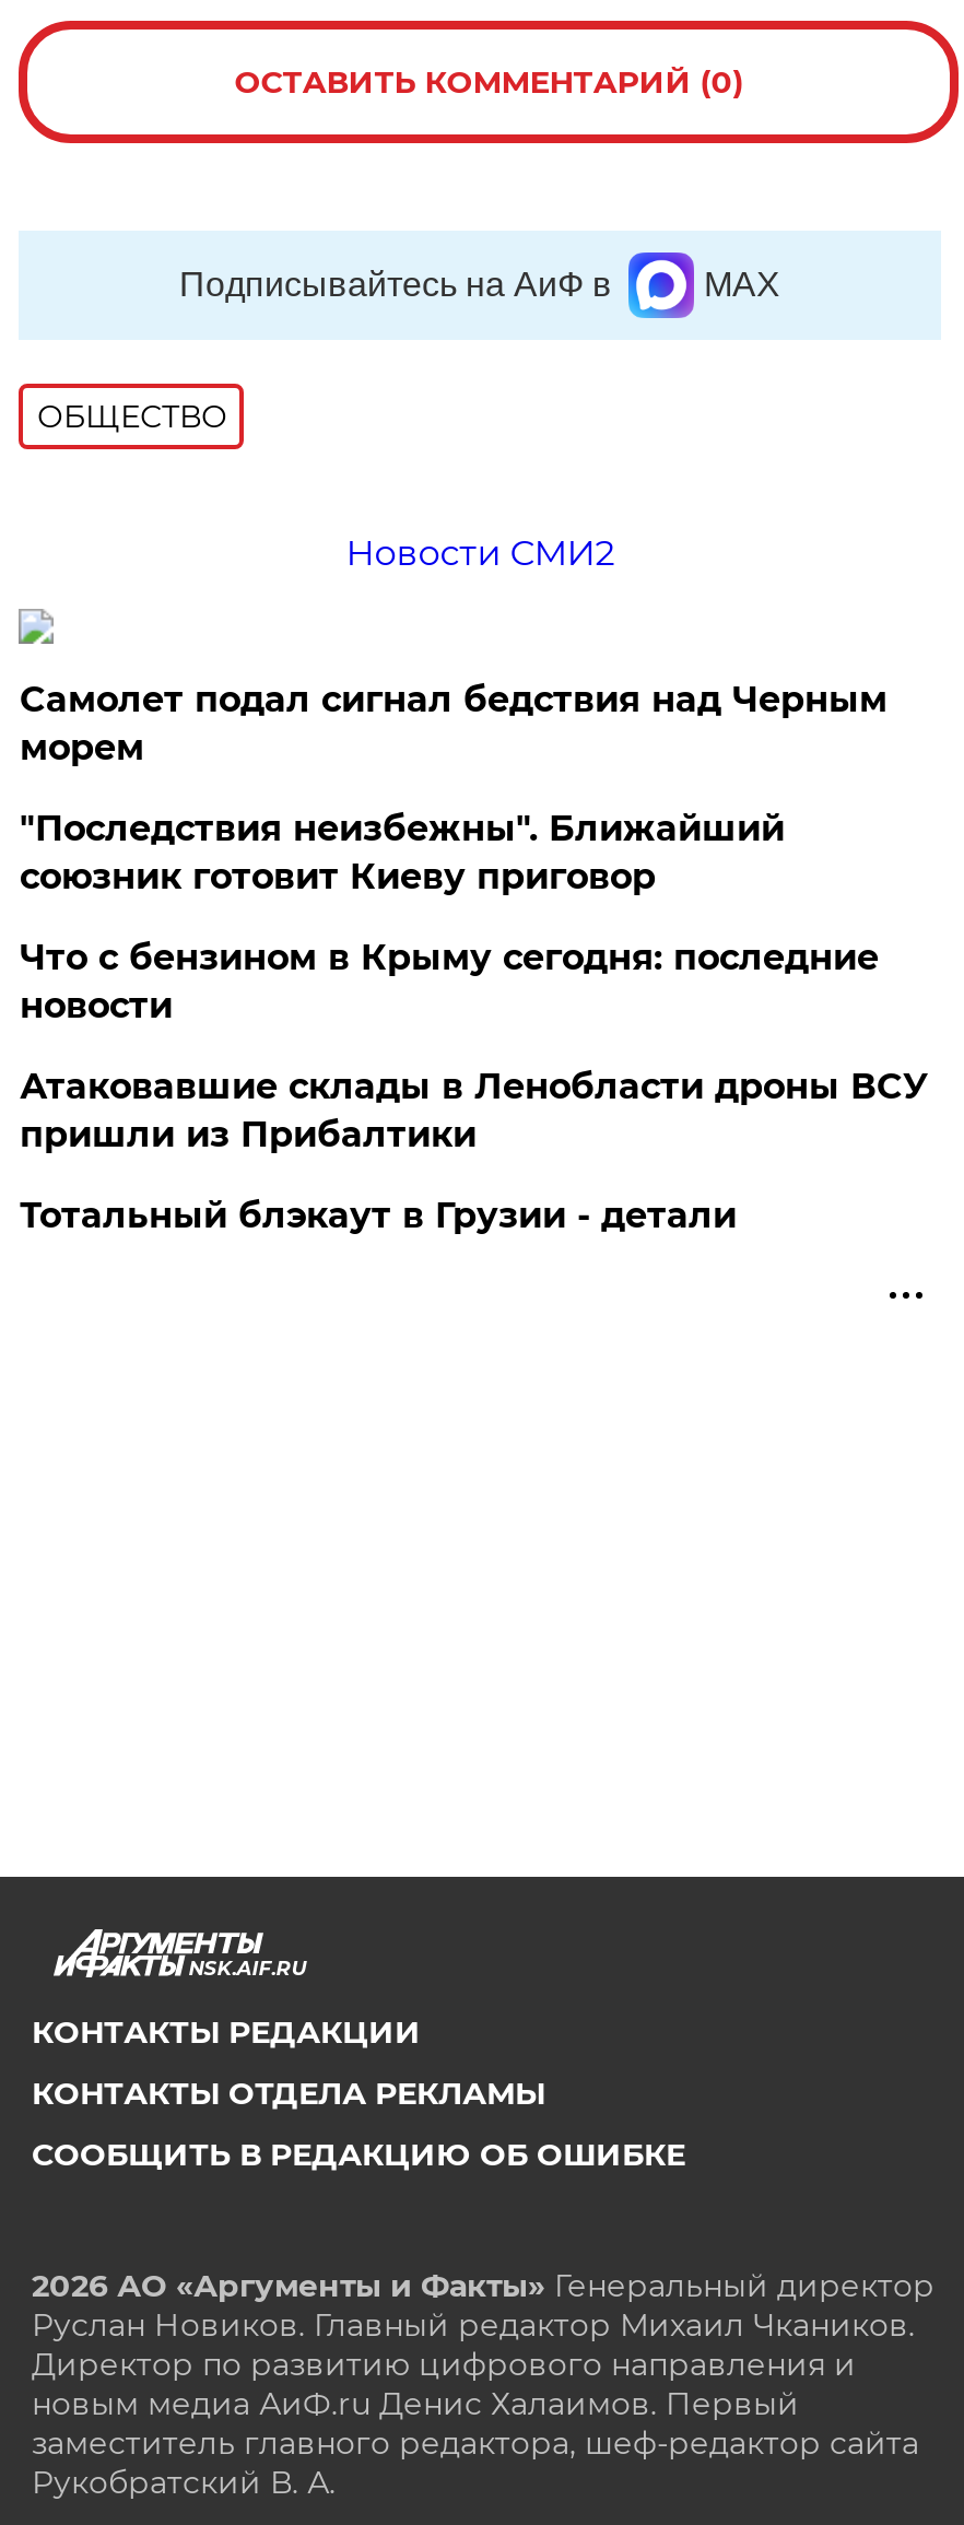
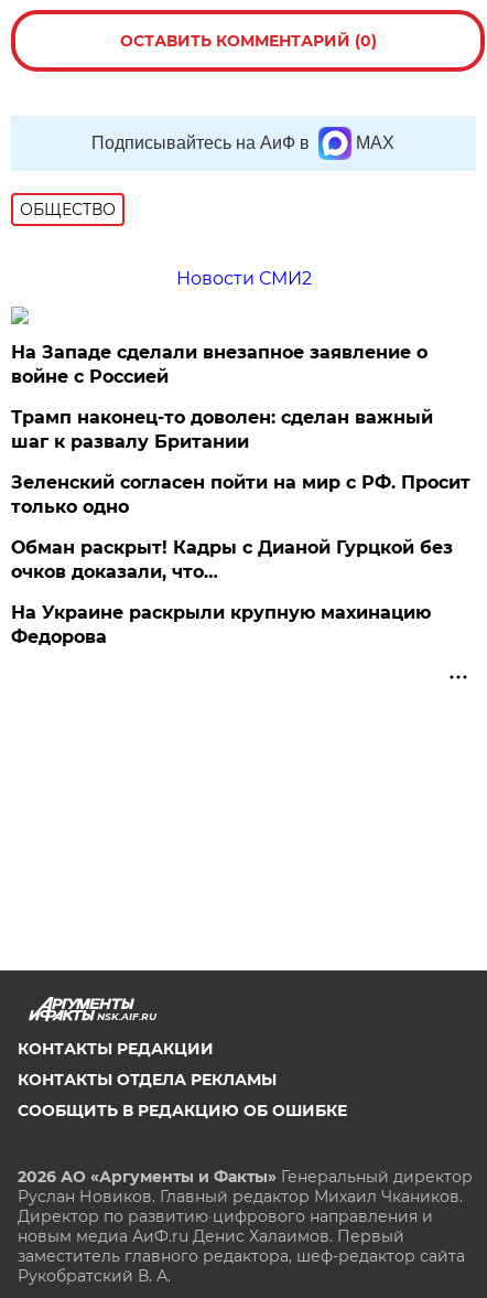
[19,679,887,769] Самолет подал сигнал бедствия над Черным | морем -> [11,342,428,387] На Западе сделали внезапное заявление о | войне с Россией
[19,808,785,898] "Последствия неизбежны". Ближайший | союзник готовит Киеву приговор -> [11,407,433,452] Трамп наконец-то доволен: сделан важный | шаг к развалу Британии
[19,937,879,1027] Что с бензином в Крыму сегодня: последние | новости -> [11,472,471,518] Зеленский согласен пойти на мир с РФ. Просит | только одно
[19,1066,929,1156] Атаковавшие склады в Ленобласти дроны ВСУ | пришли из Прибалтики -> [11,537,453,583] Обман раскрыт! Кадры с Дианой Гурцкой без | очков доказали, что…
[19,1195,736,1237] Тотальный блэкаут в Грузии - детали -> [11,602,431,648] На Украине раскрыли крупную махинацию | Федорова

